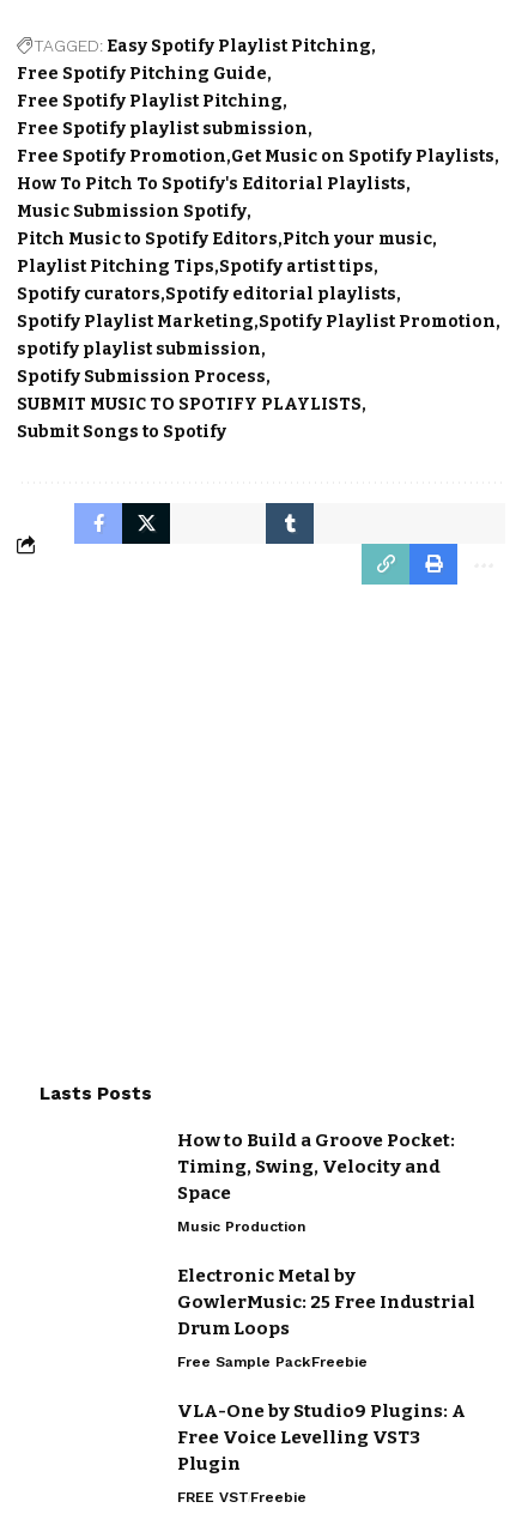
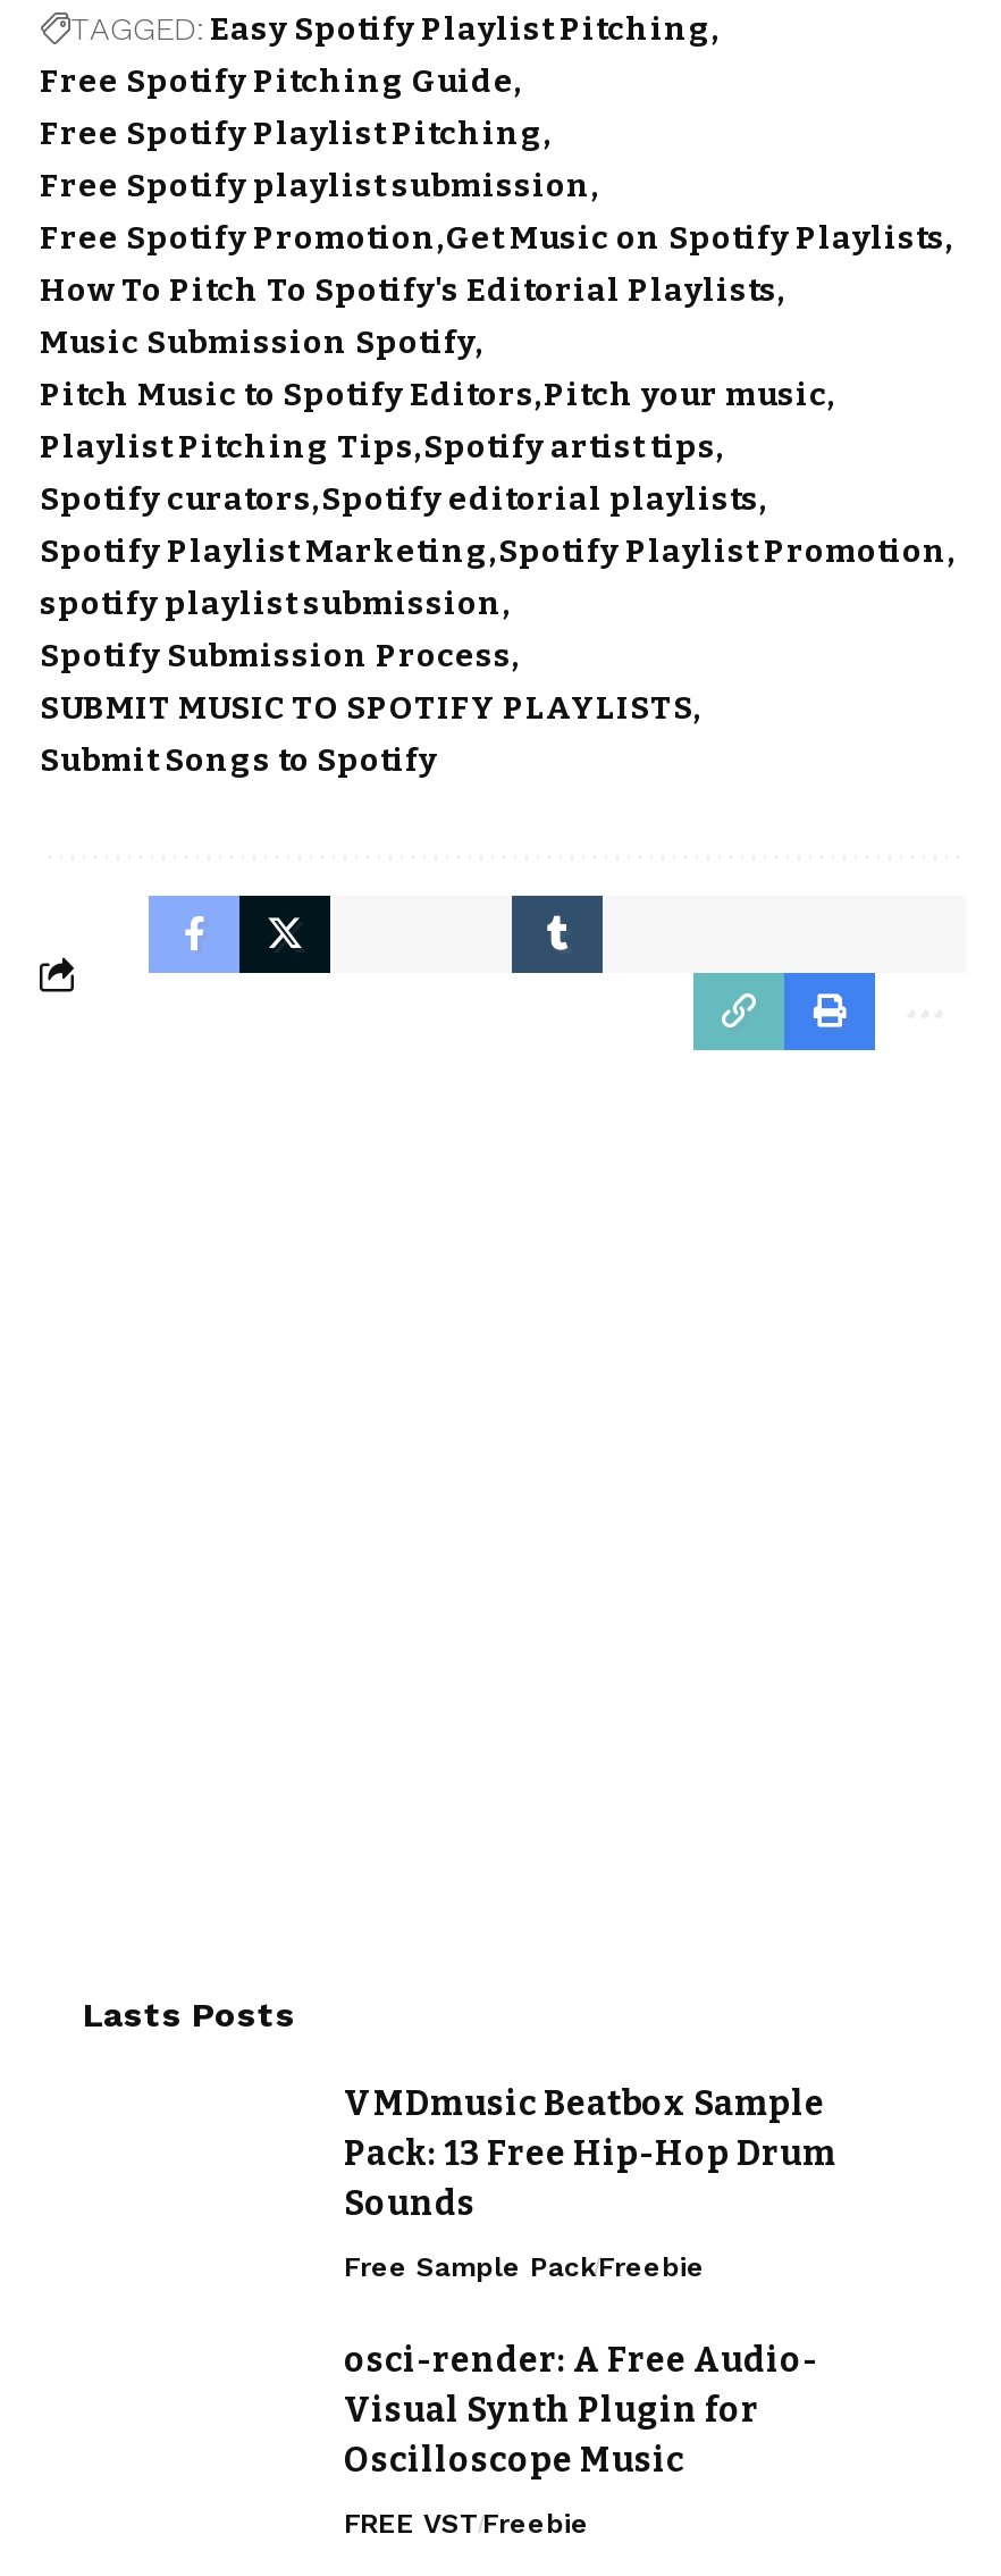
[177,1130,475,1340] How to Build a Groove Pocket: | Timing, Swing, Velocity and | Space | Music Production | Electronic Metal by | GowlerMusic: 25 Free Industrial | Drum Loops -> [344,2084,836,2225] VMDmusic Beatbox Sample | Pack: 13 Free Hip-Hop Drum | Sounds
[177,1401,466,1475] VLA-One by Studio9 Plugins: A | Free Voice Levelling VST3 | Plugin -> [344,2341,818,2482] osci-render: A Free Audio- | Visual Synth Plugin for | Oscilloscope Music

